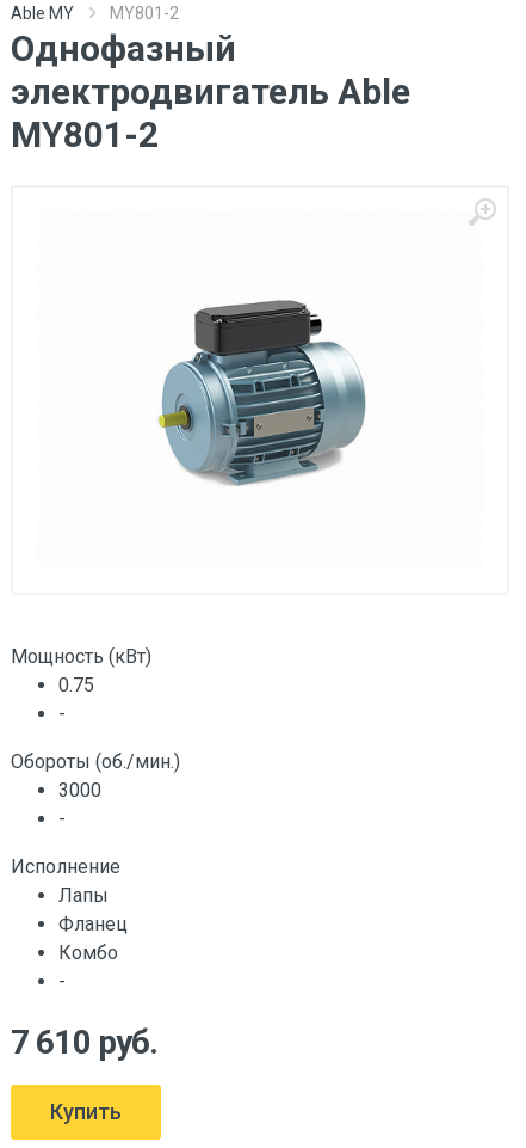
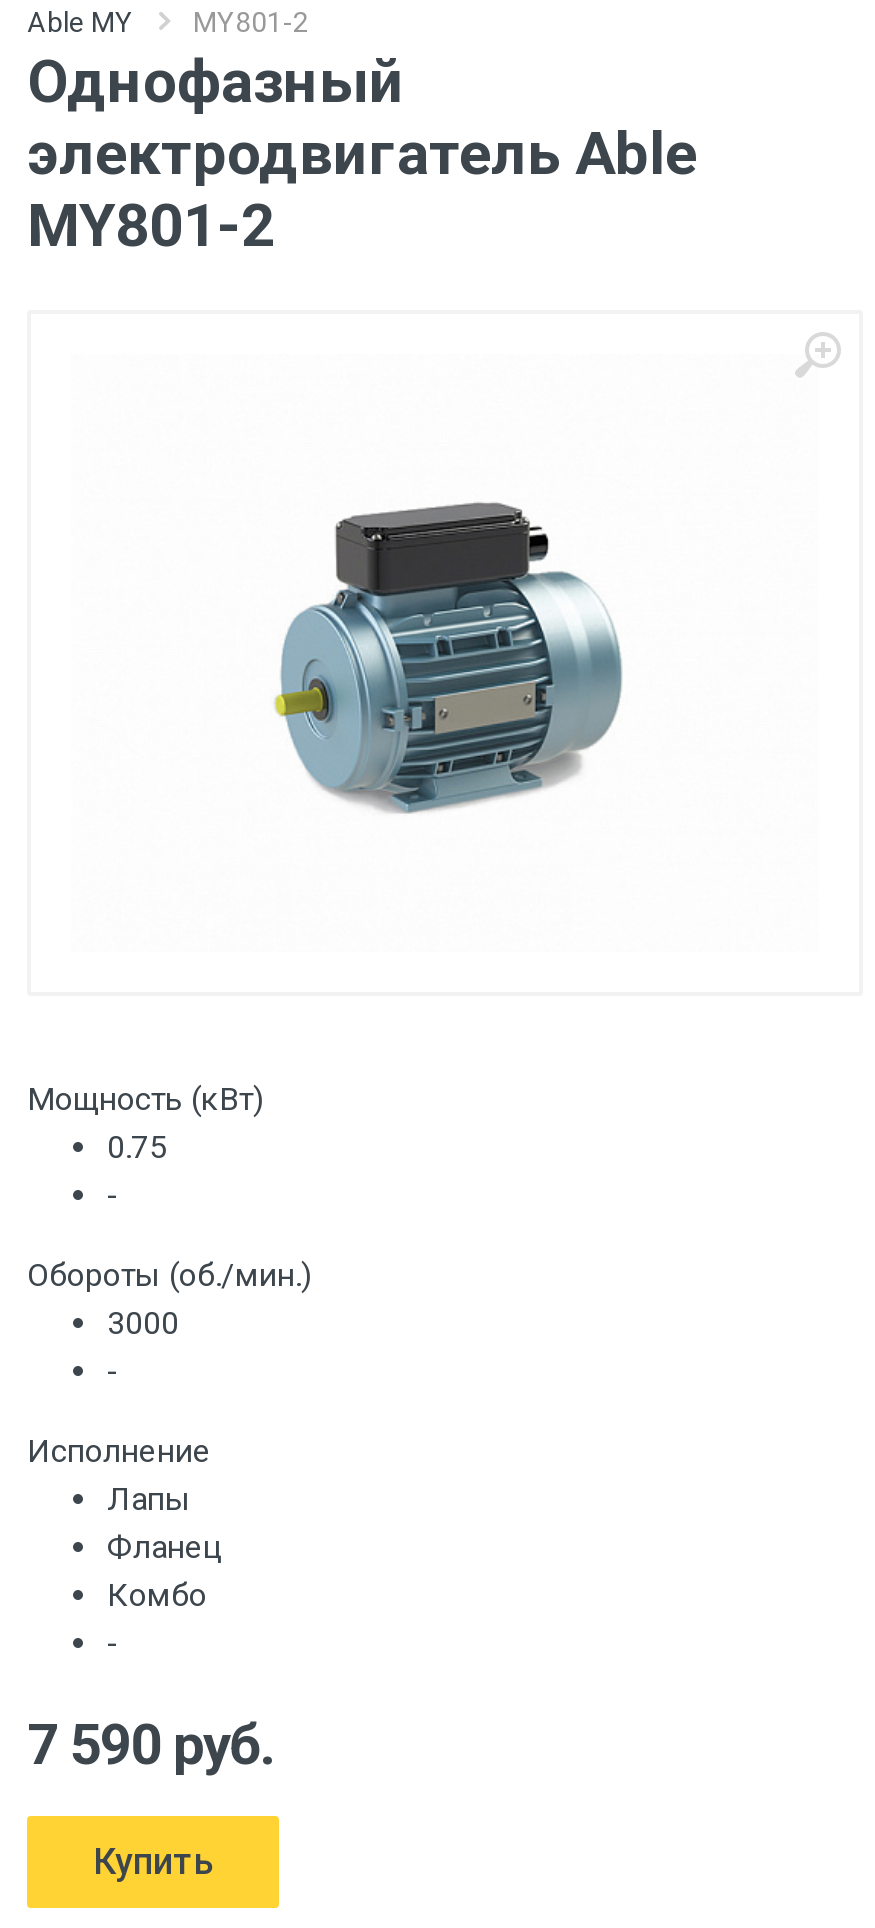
[11,1023,158,1062] 7 610 руб. -> [27,1713,274,1779] 7 590 руб.

